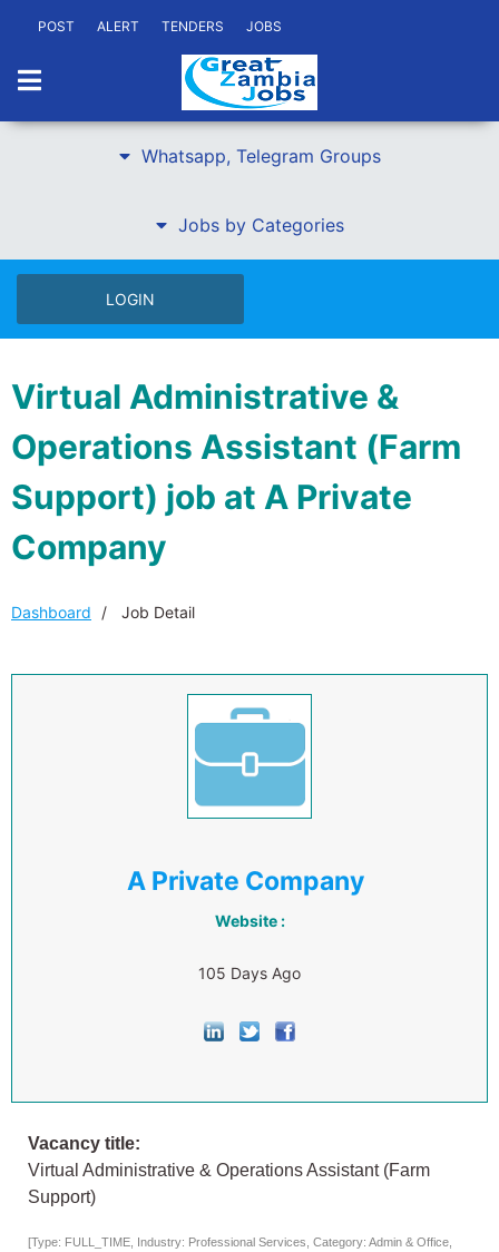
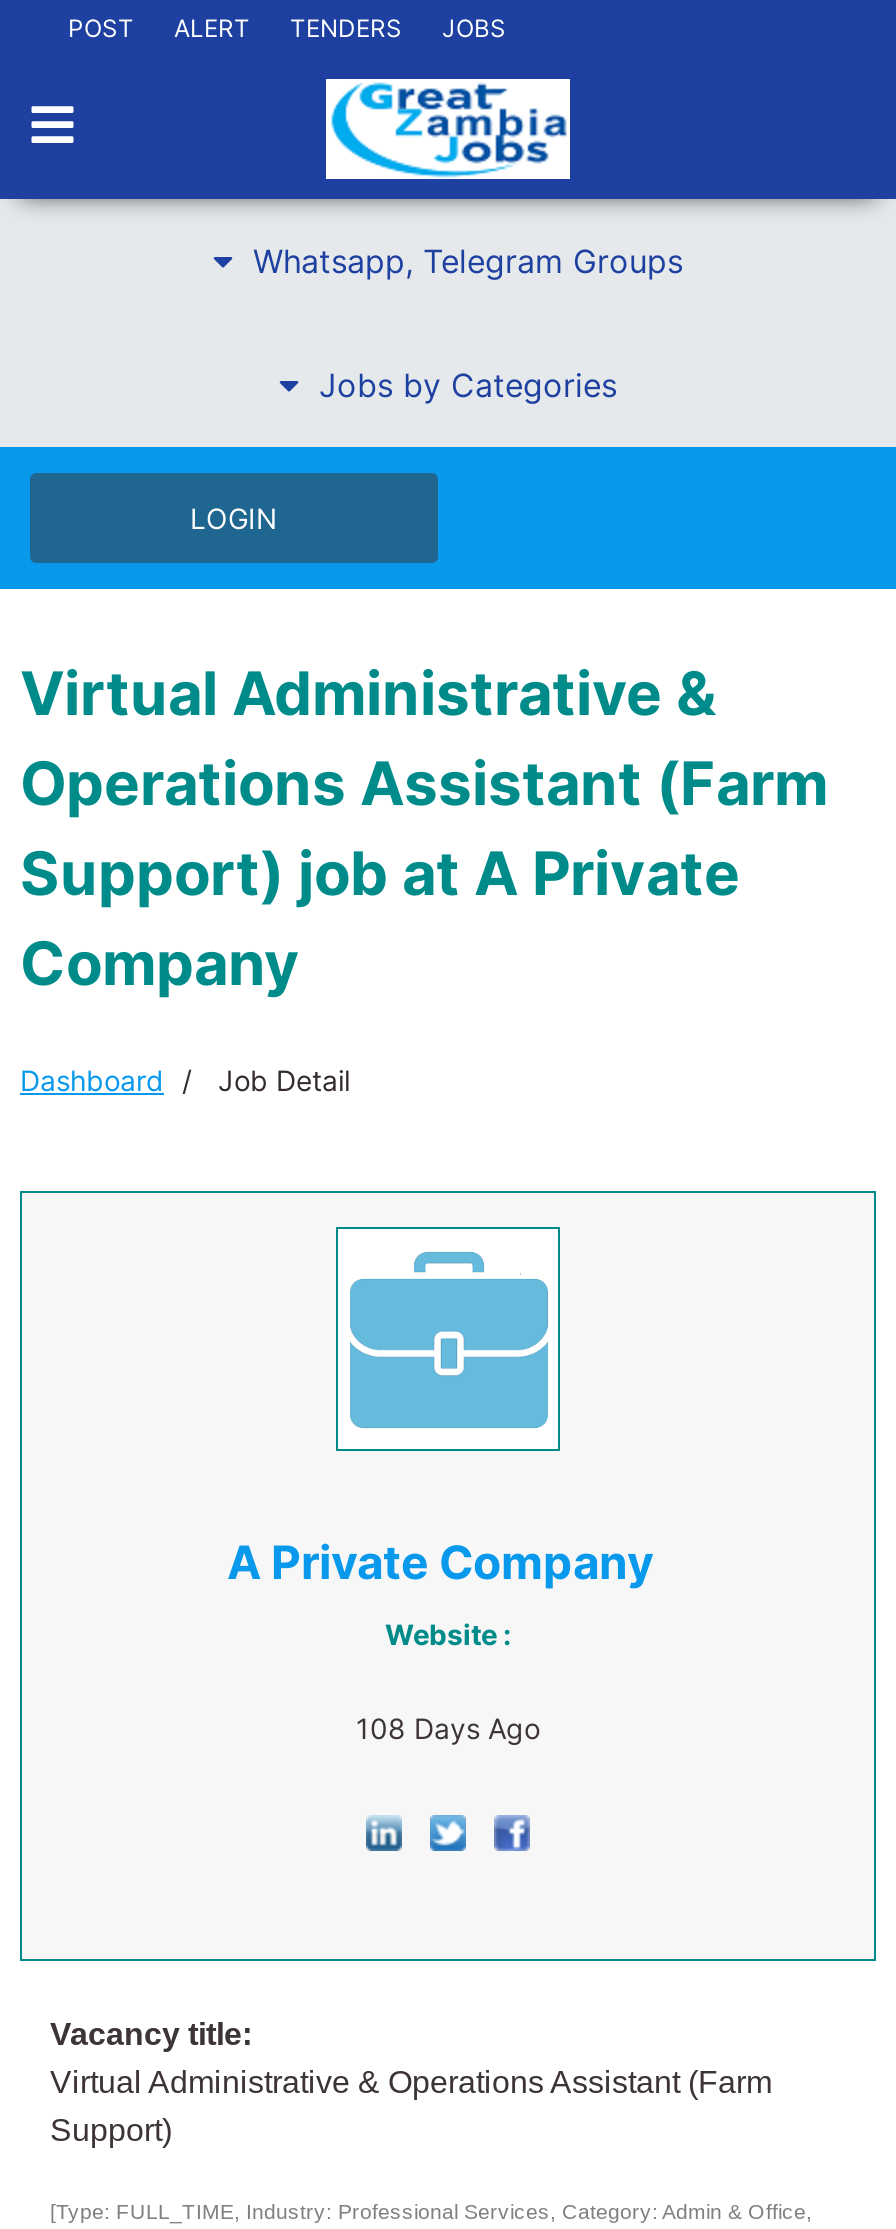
[198,964,301,982] 105 Days Ago -> [356,1711,540,1745] 108 Days Ago

